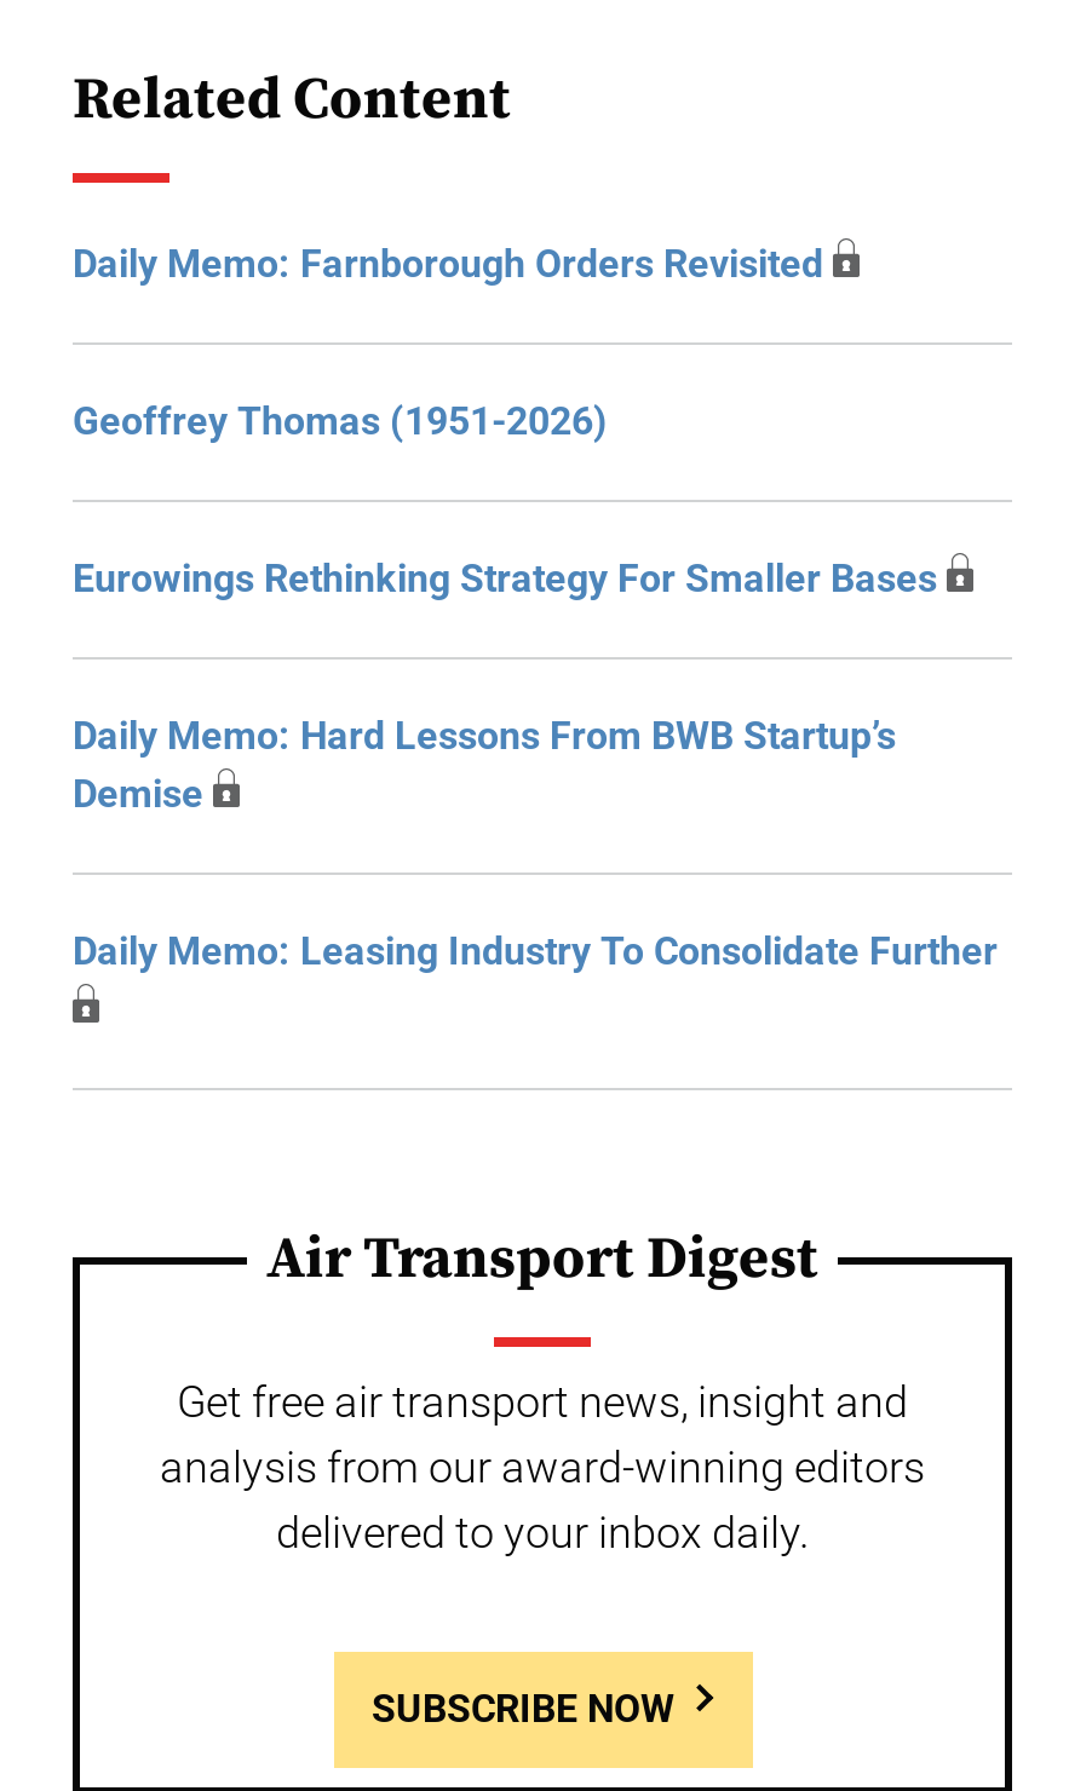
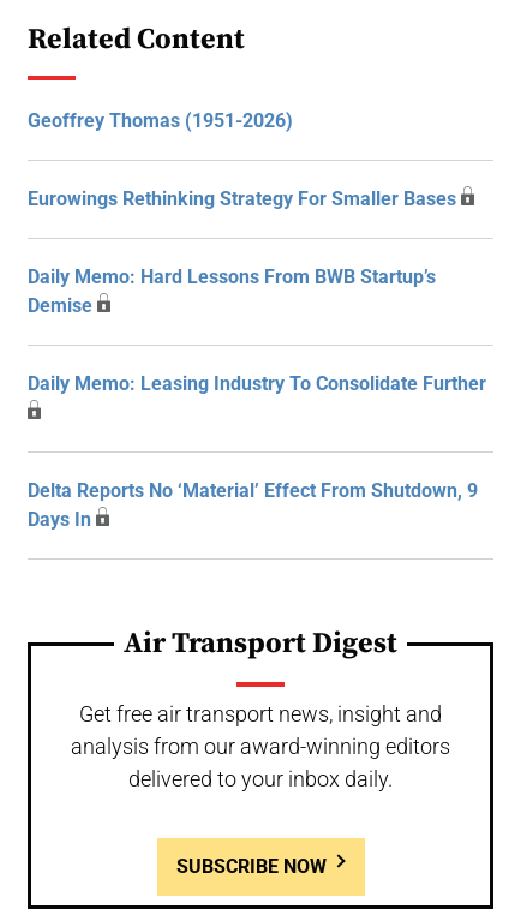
[73,241,823,287] Daily Memo: Farnborough Orders Revisited -> none
moved [73,398,998,974] -> [28,109,486,395]: Geoffrey Thomas (1951-2026) | Eurowings Rethinking Strategy For Smaller Bases | Daily Memo: Hard Lessons From BWB Startup’s | Demise | Daily Memo: Leasing Industry To Consolidate Further
none -> [28,479,478,531] Delta Reports No ‘Material’ Effect From Shutdown, 9 | Days In

